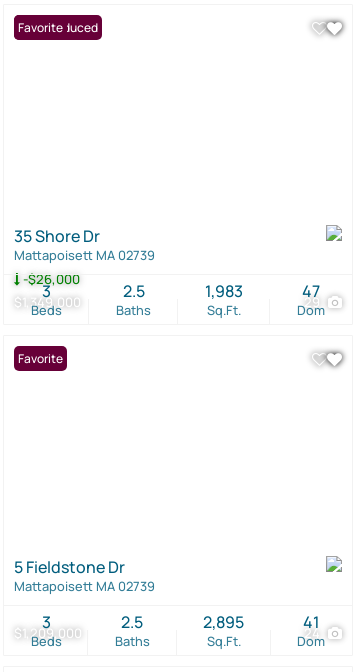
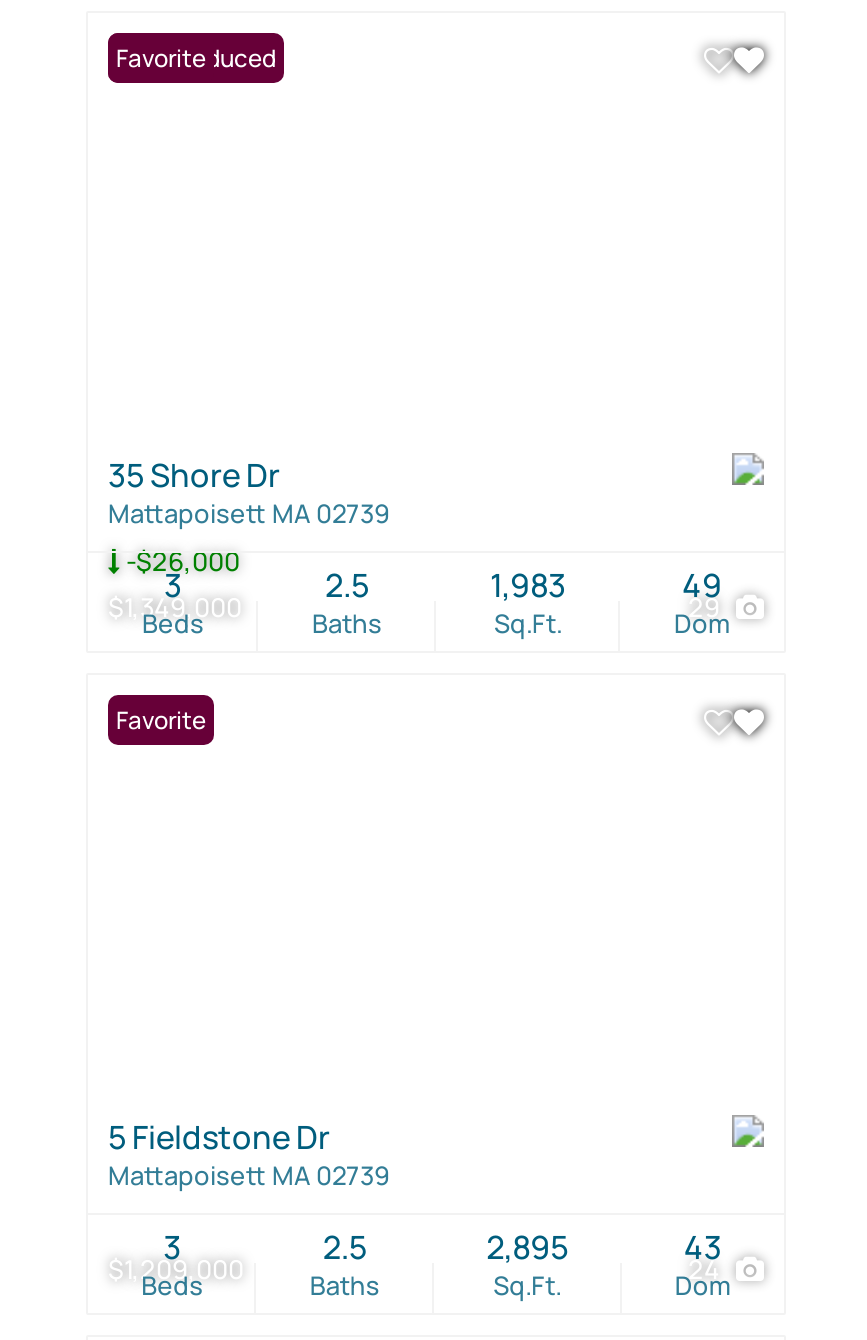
[302,280,320,302] 47 -> [682,563,722,607] 49
[303,611,320,633] 41 -> [684,1225,722,1269] 43

